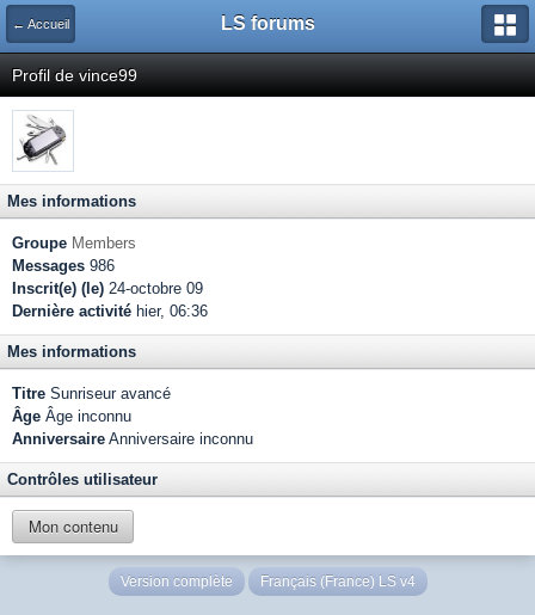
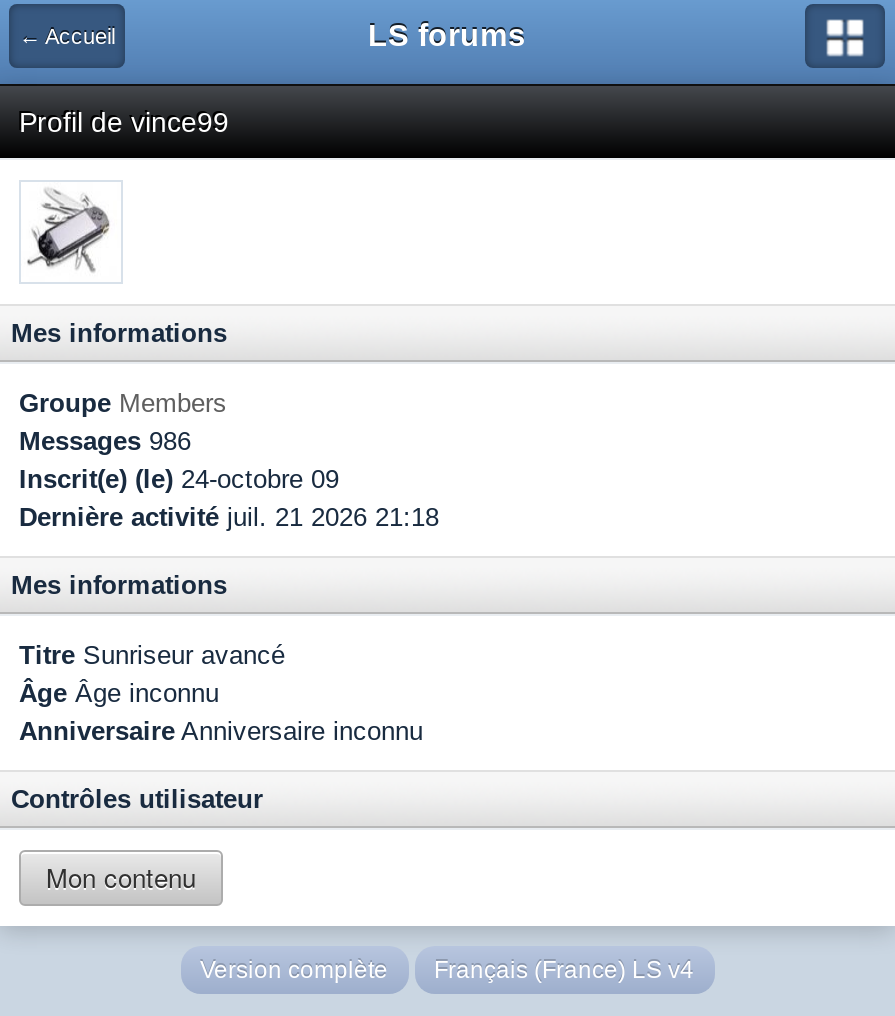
[12,302,208,320] Dernière activité hier, 06:36 -> [19,502,439,532] Dernière activité juil. 21 2026 21:18

